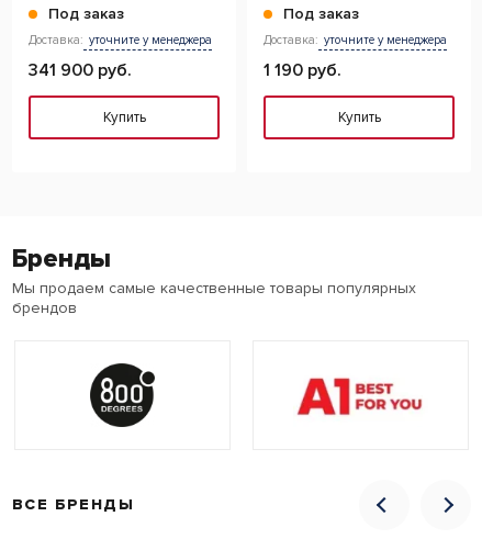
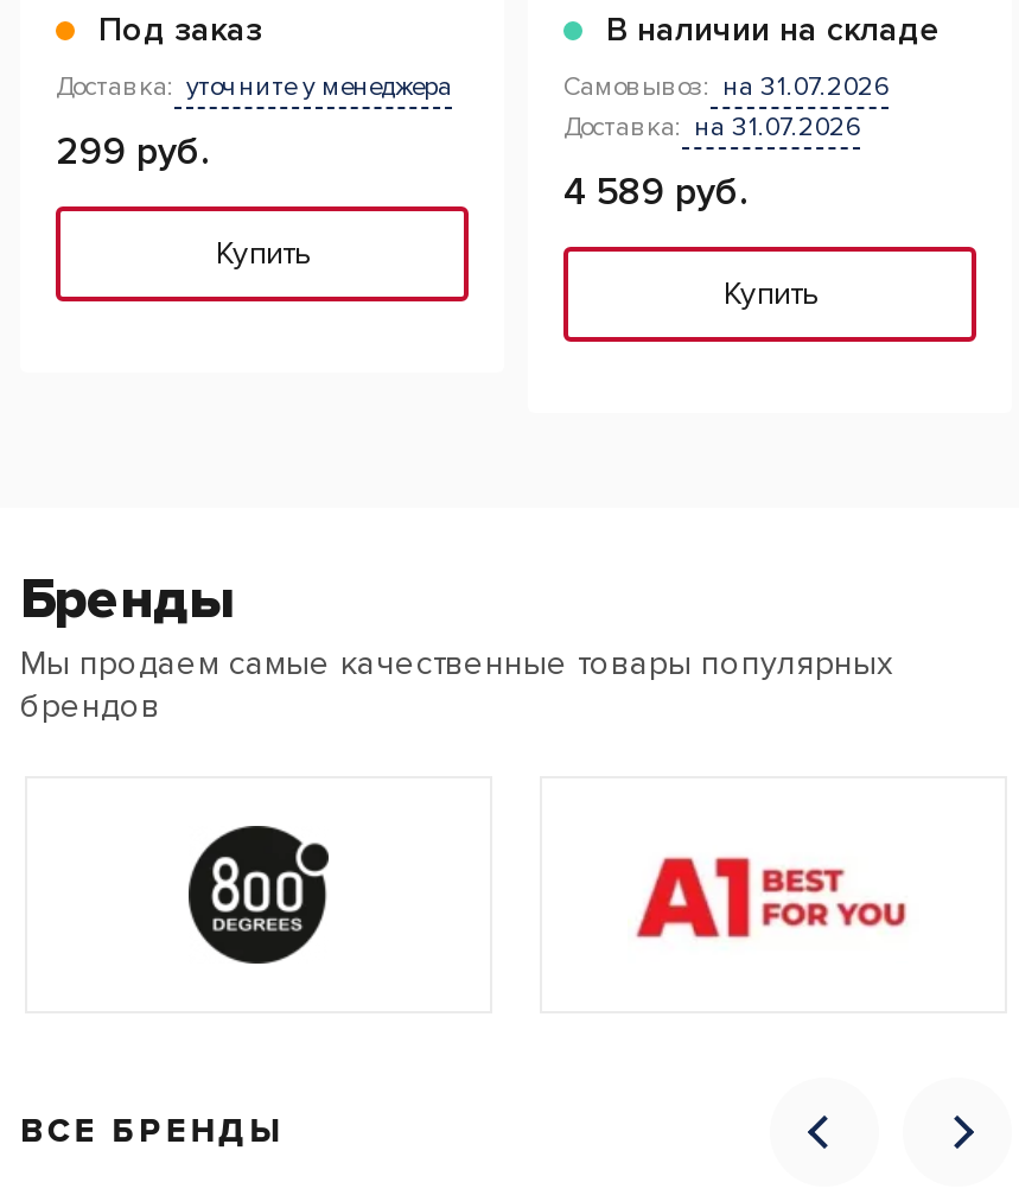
[283,4,359,23] Под заказ -> [606,9,938,50] В наличии на складе
[264,33,447,47] Доставка: уточните у менеджера -> [563,71,889,142] Самовывоз: на 31.07.2026 | Доставка: на 31.07.2026
[29,59,132,81] 341 900 руб. -> [56,128,210,176] 299 руб.
[264,59,341,81] 1 190 руб. -> [563,169,749,216] 4 589 руб.

